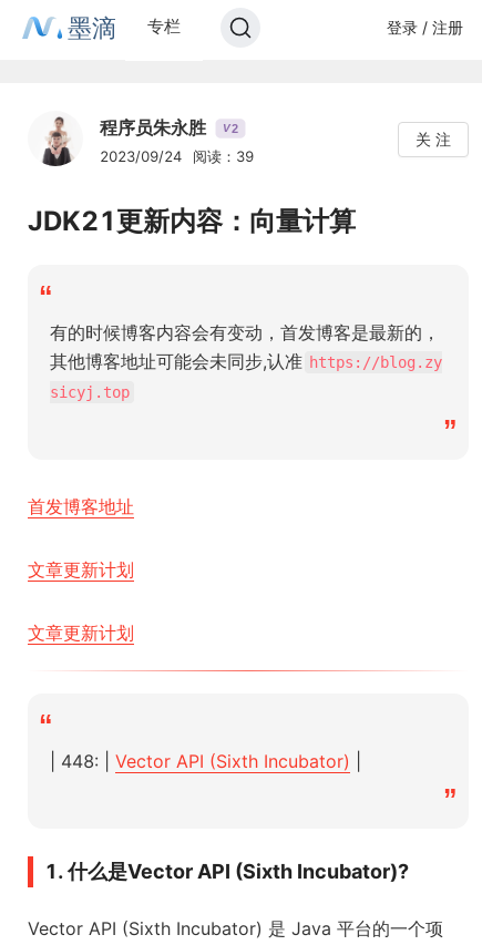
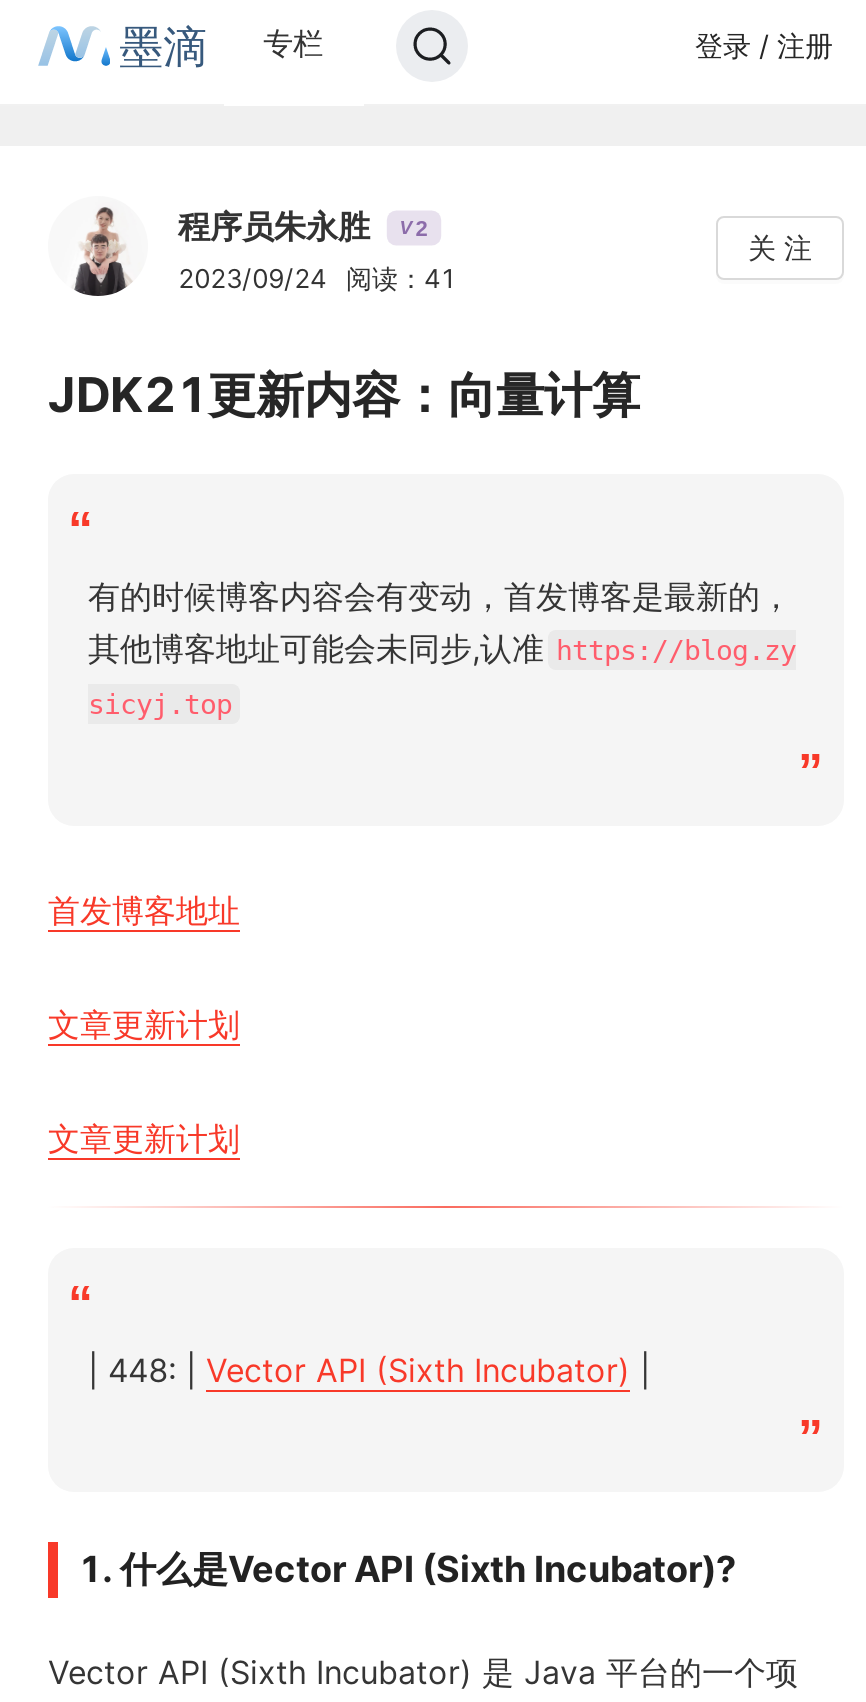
[100,147,254,165] 2023/09/24 阅读：39 -> [178,262,456,294] 2023/09/24 阅读：41

